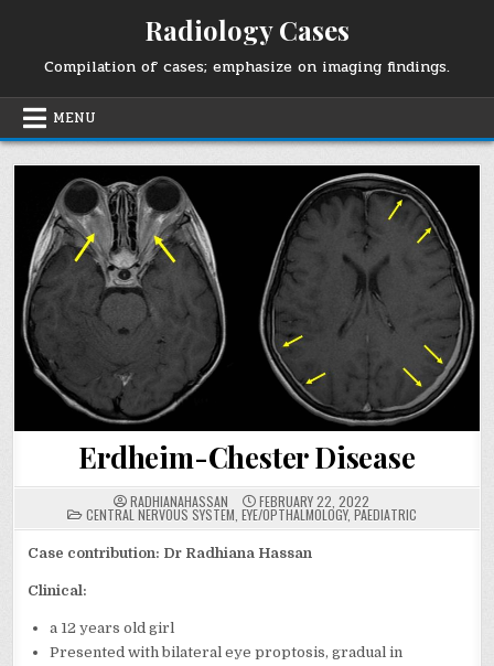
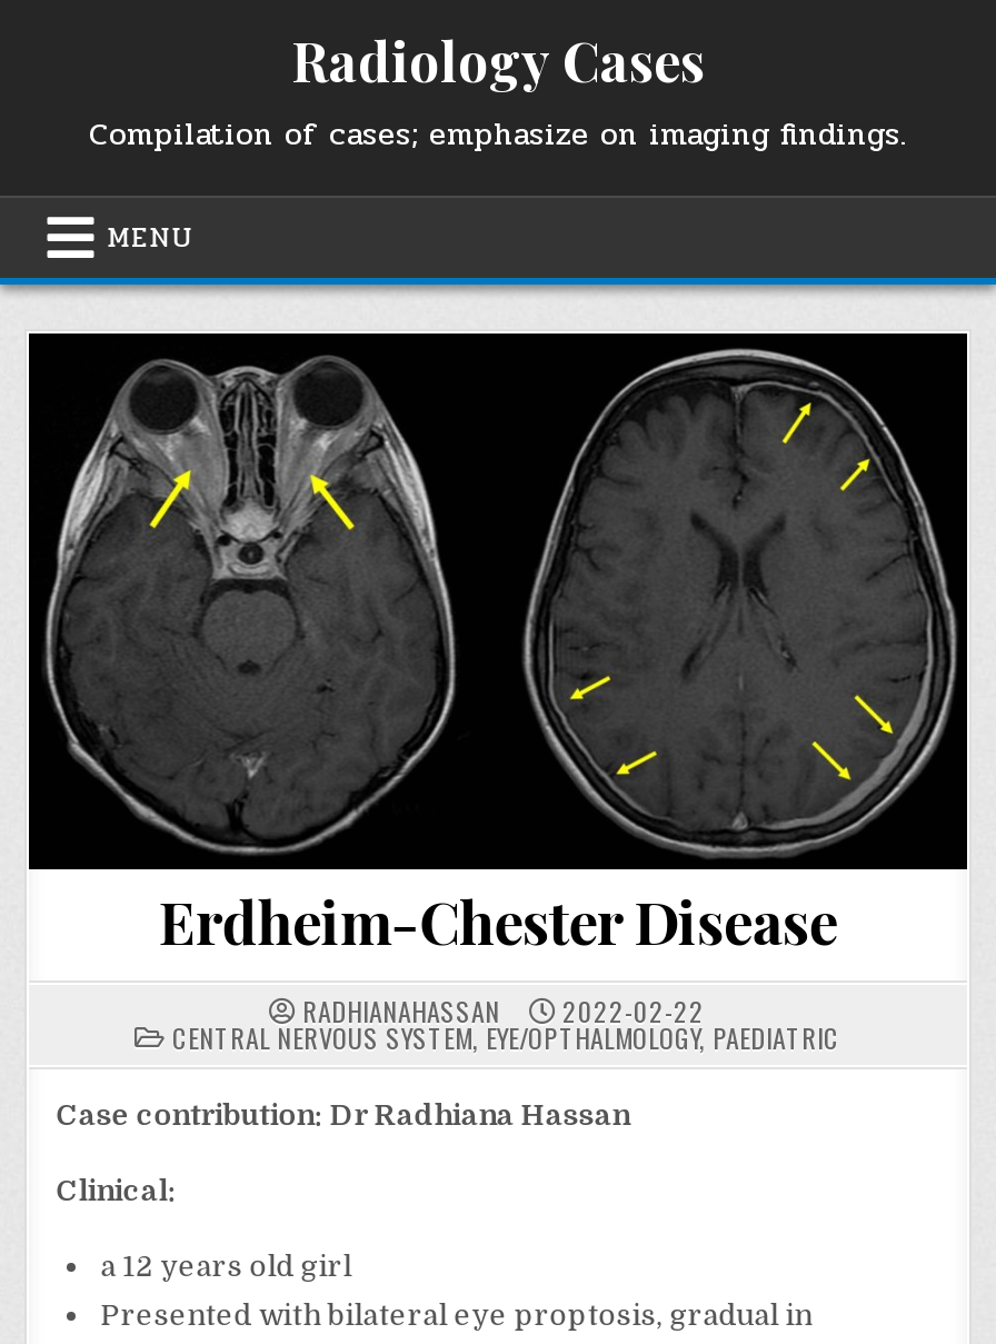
[130,492,369,511] RADHIANAHASSAN FEBRUARY 22, 2022 -> [302,992,705,1030] RADHIANAHASSAN 2022-02-22

